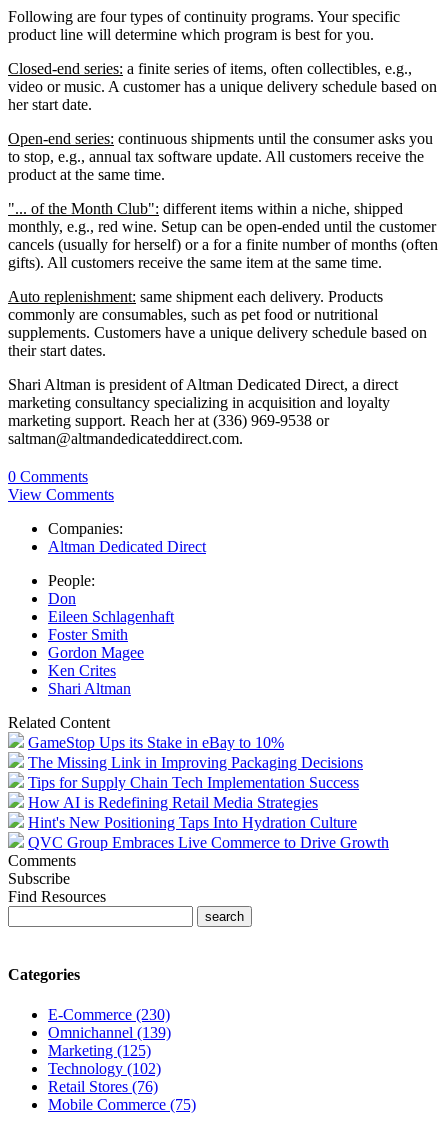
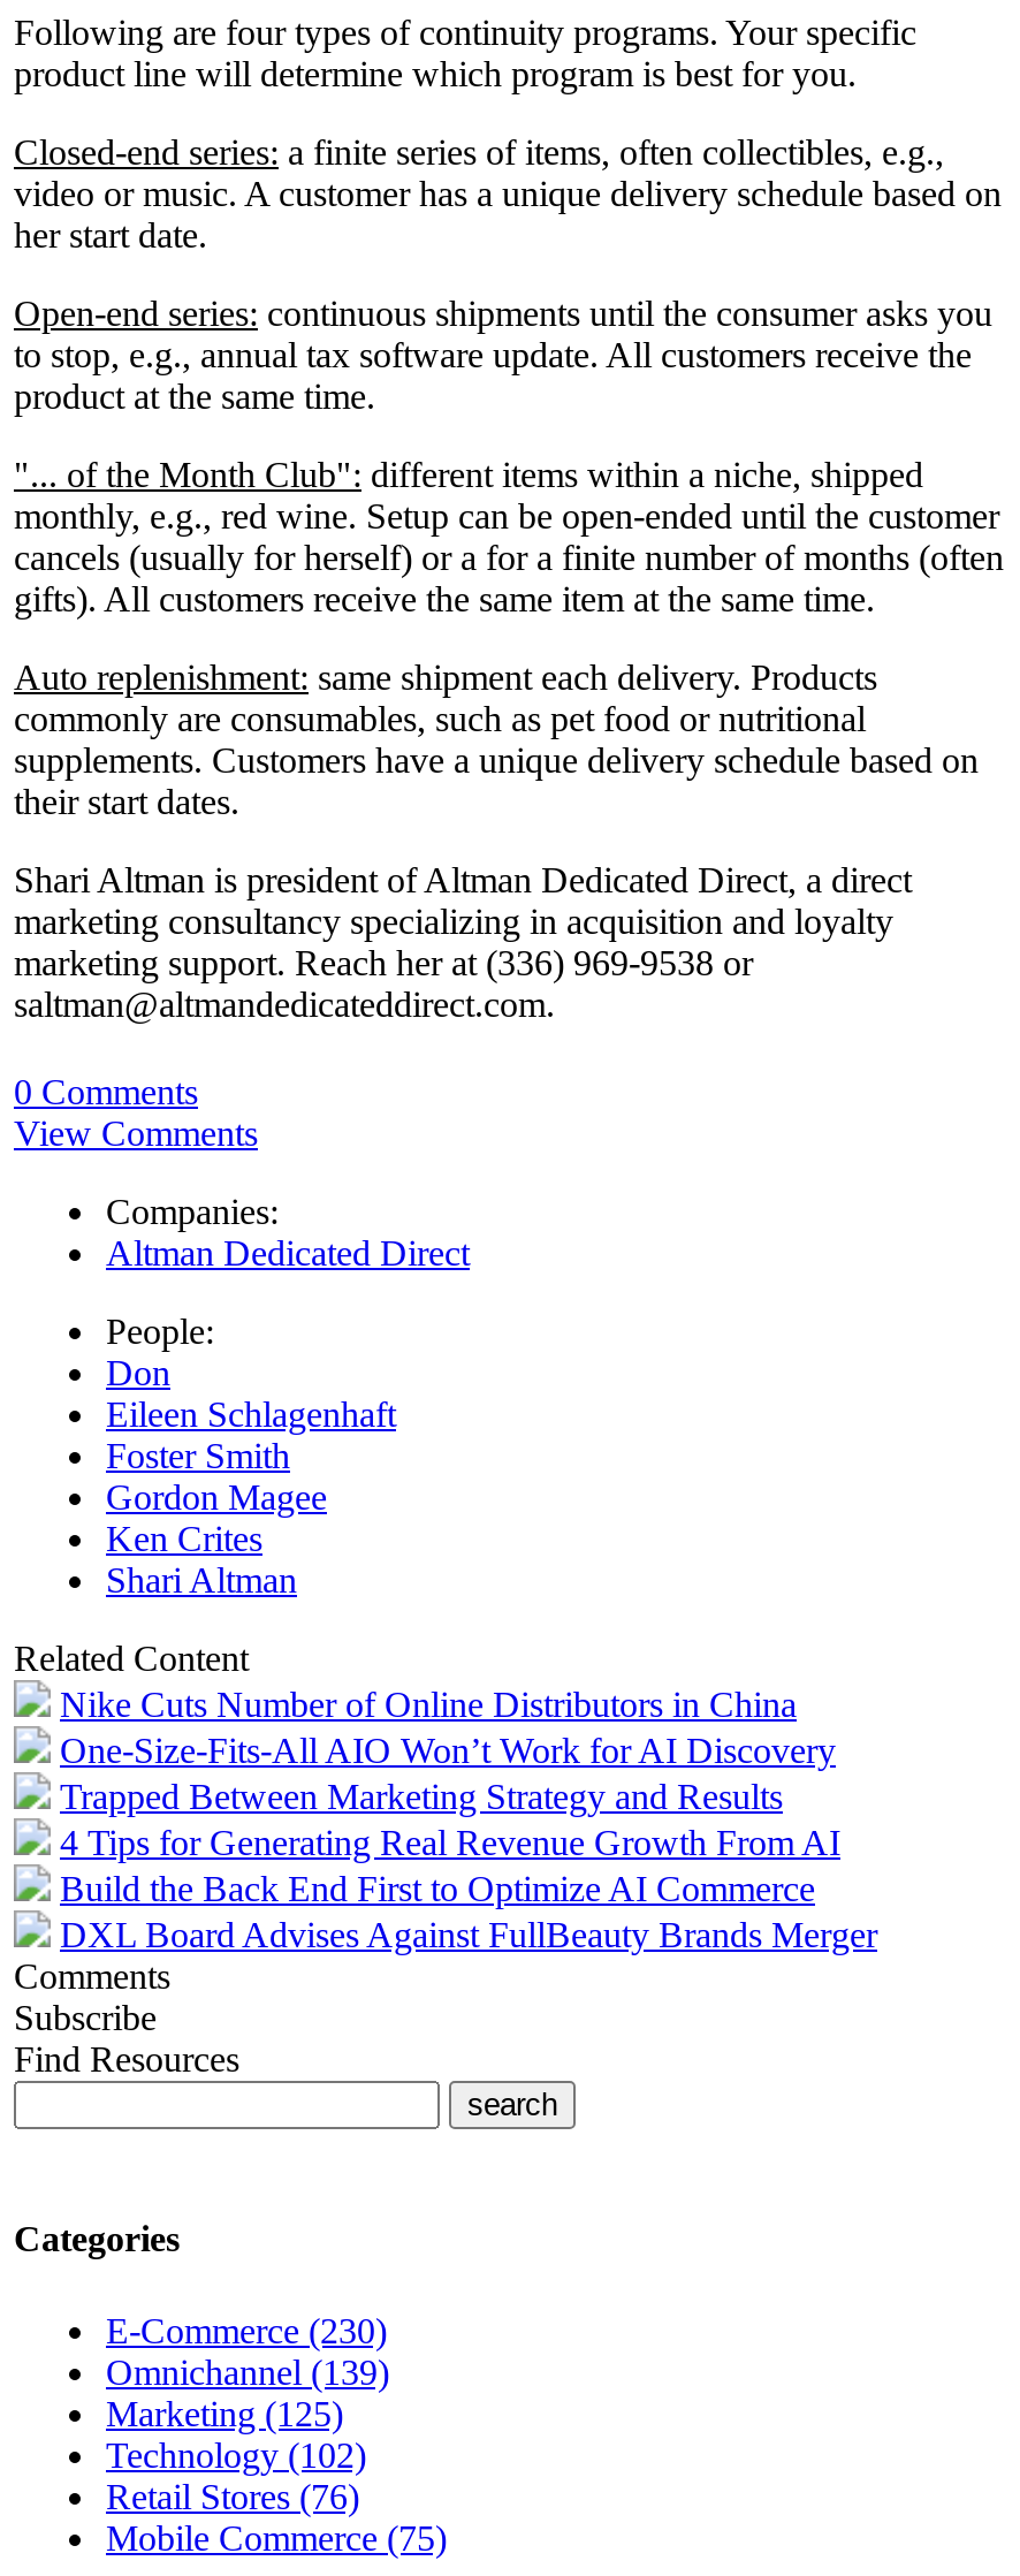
[28,734,389,851] GameStop Ups its Stake in eBay to 10% | The Missing Link in Improving Packaging Decisions | Tips for Supply Chain Tech Implementation Success | How AI is Redefining Retail Media Strategies | Hint's New Positioning Taps Into Hydration Culture | QVC Group Embraces Live Commerce to Drive Growth -> [60,1685,877,1954] Nike Cuts Number of Online Distributors in China | One-Size-Fits-All AIO Won’t Work for AI Discovery | Trapped Between Marketing Strategy and Results | 4 Tips for Generating Real Revenue Growth From AI | Build the Back End First to Optimize AI Commerce | DXL Board Advises Against FullBeauty Brands Merger

